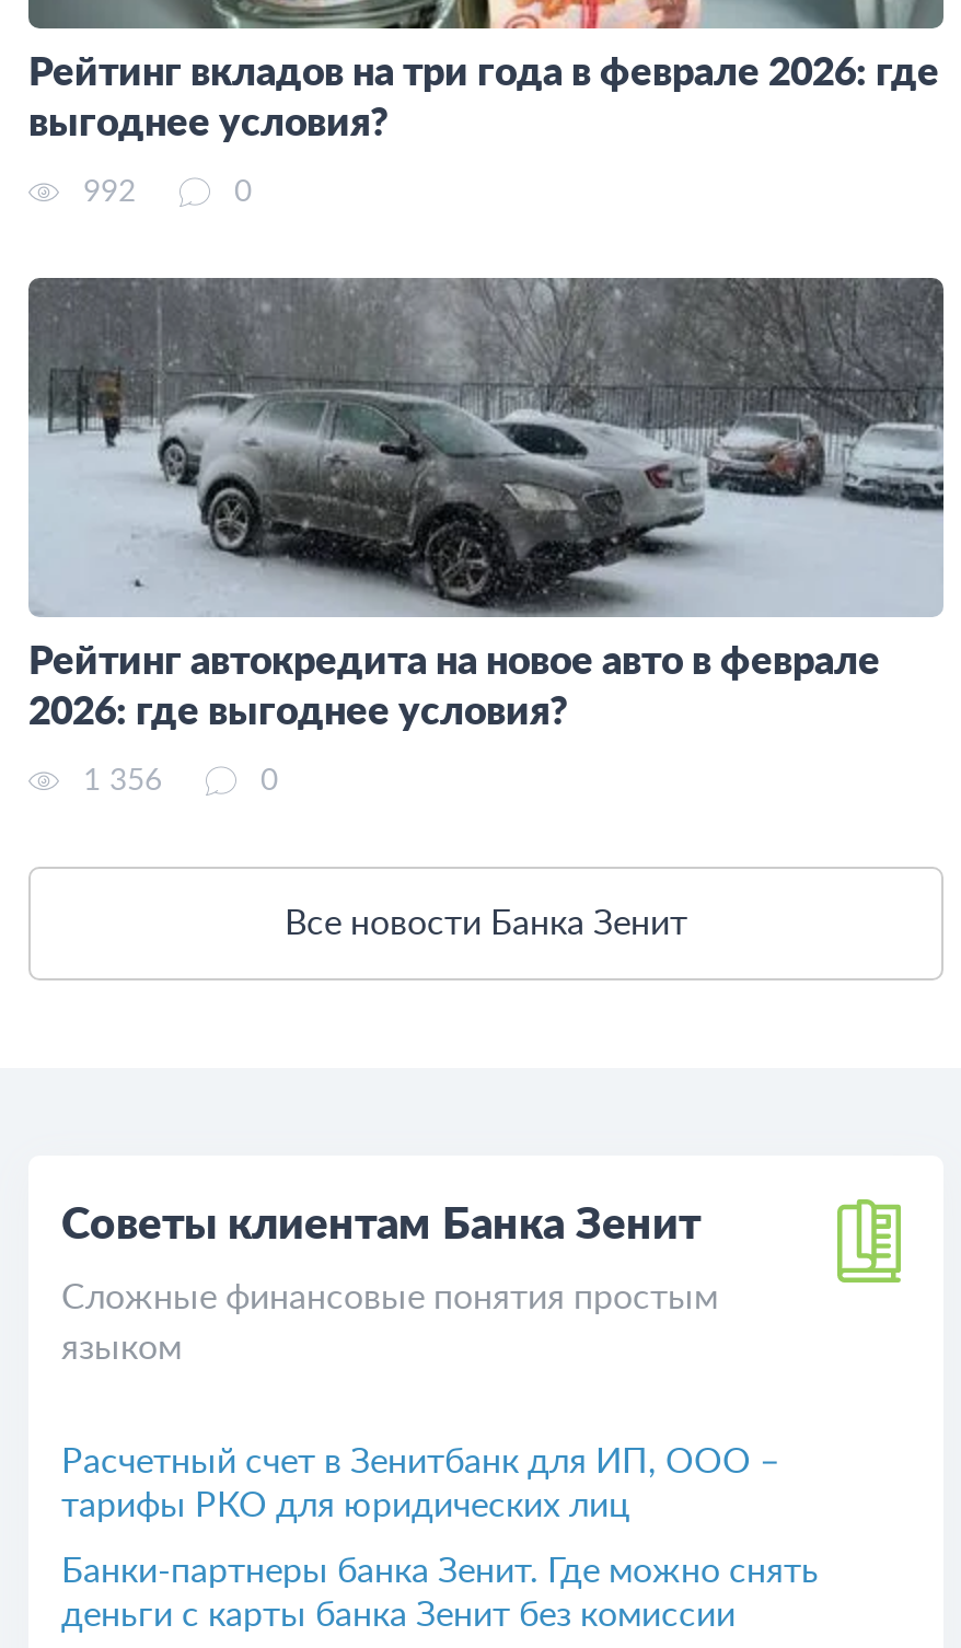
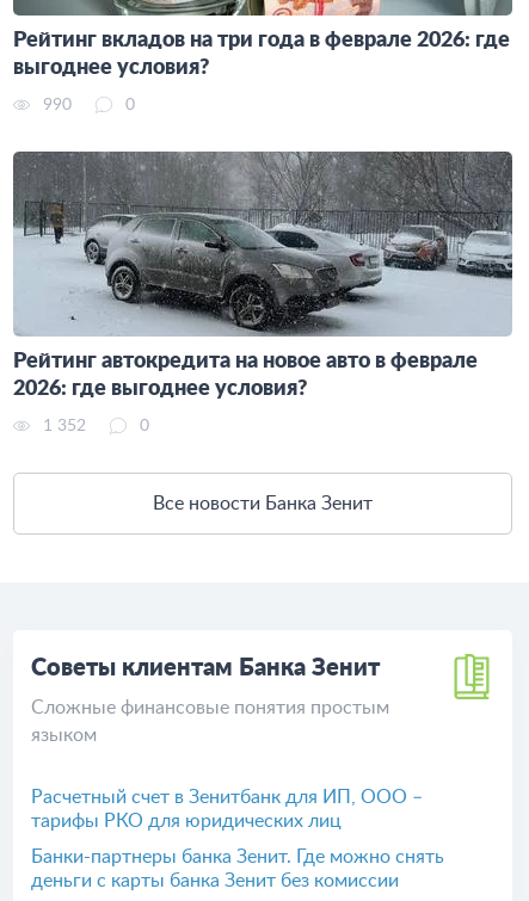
[83,177,136,208] 992 -> [43,97,72,113] 990
[83,766,162,797] 1 356 -> [43,418,86,434] 1 352

